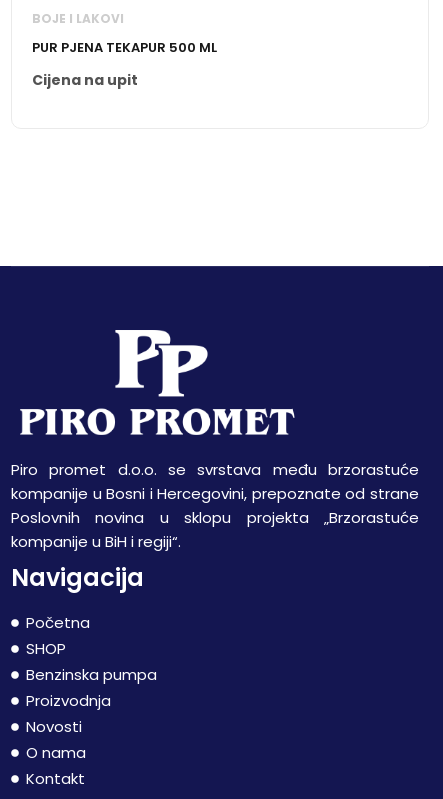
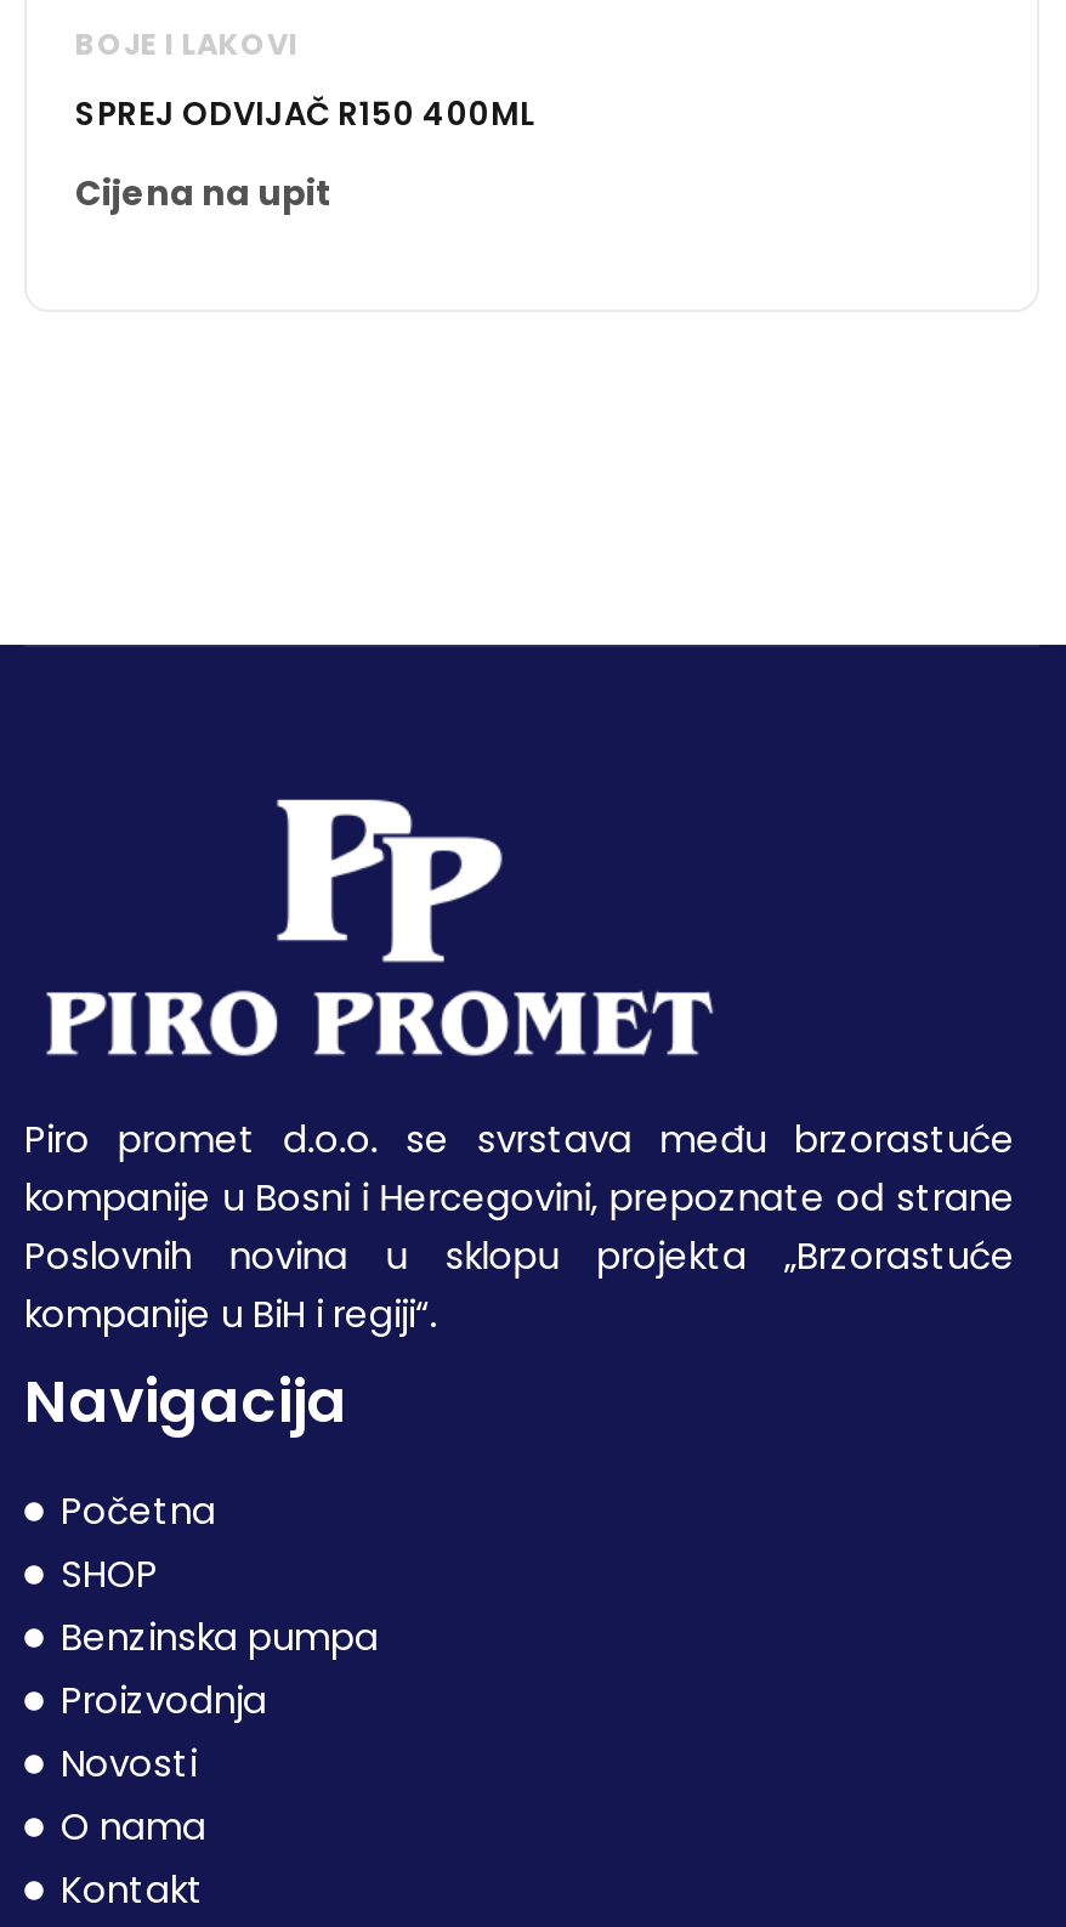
[32,38,217,57] PUR PJENA TEKAPUR 500 ML -> [75,92,534,138] SPREJ ODVIJAČ R150 400ML

